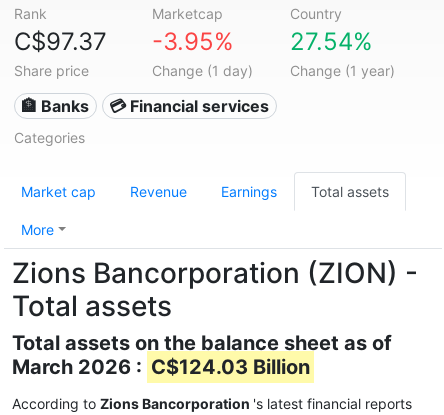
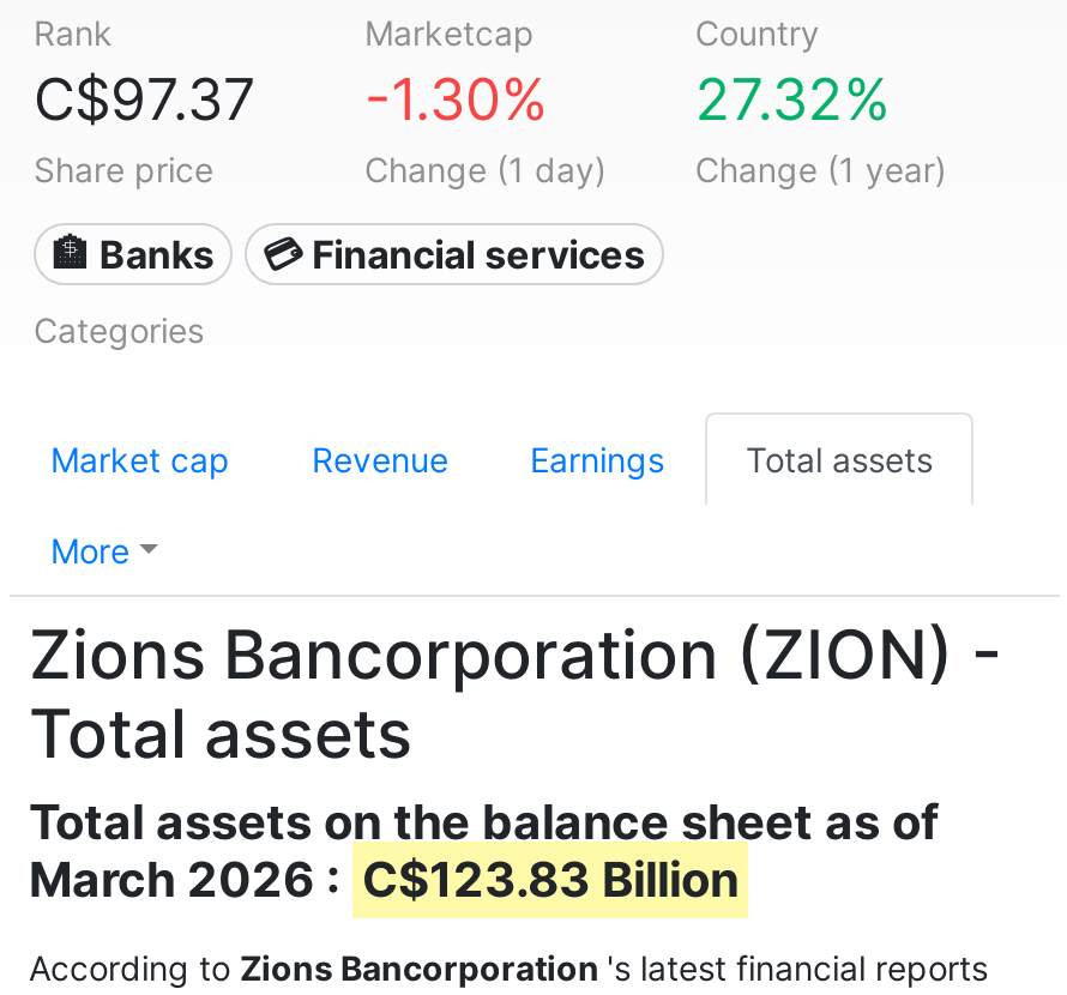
[152,27,234,56] -3.95% -> [364,65,549,134] -1.30%
[290,27,373,56] 27.54% -> [695,65,892,134] 27.32%
[12,355,310,379] March 2026 : C$124.03 Billion -> [29,851,739,909] March 2026 : C$123.83 Billion

